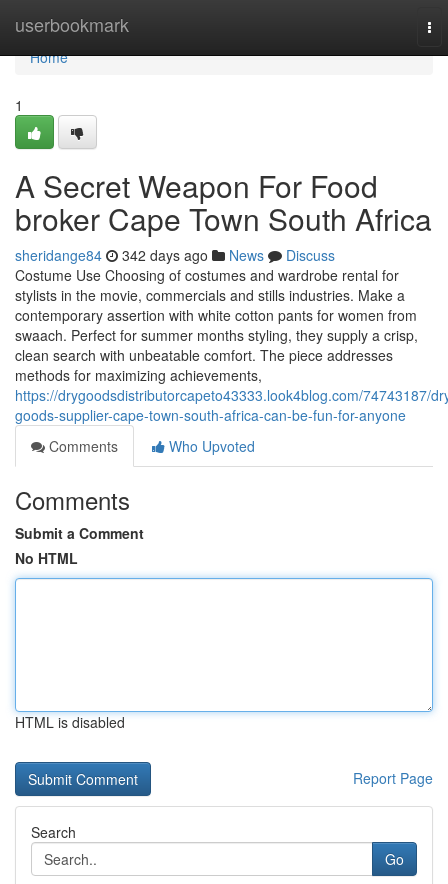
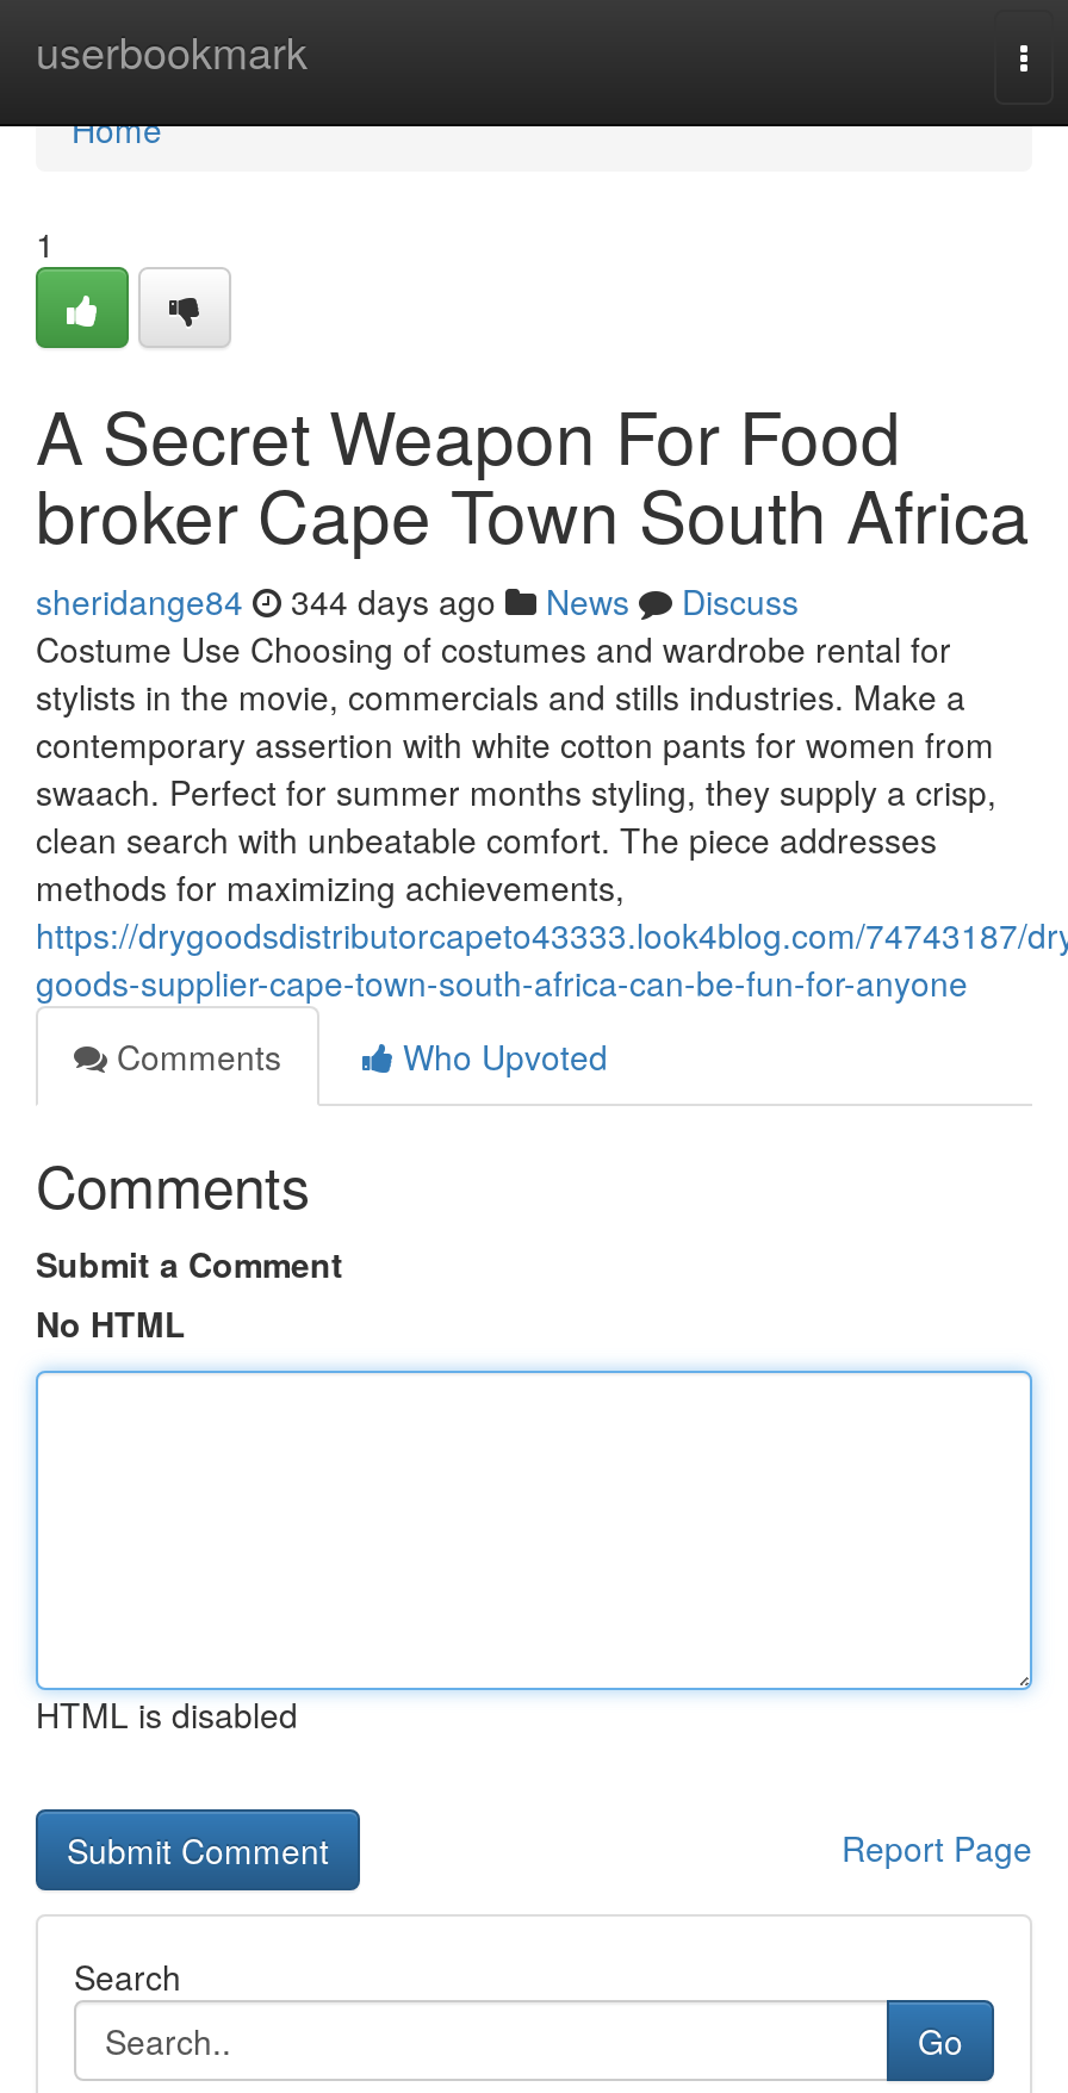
[15,245,335,265] sheridange84 342 days ago News Discuss -> [36,577,799,625] sheridange84 344 days ago News Discuss

